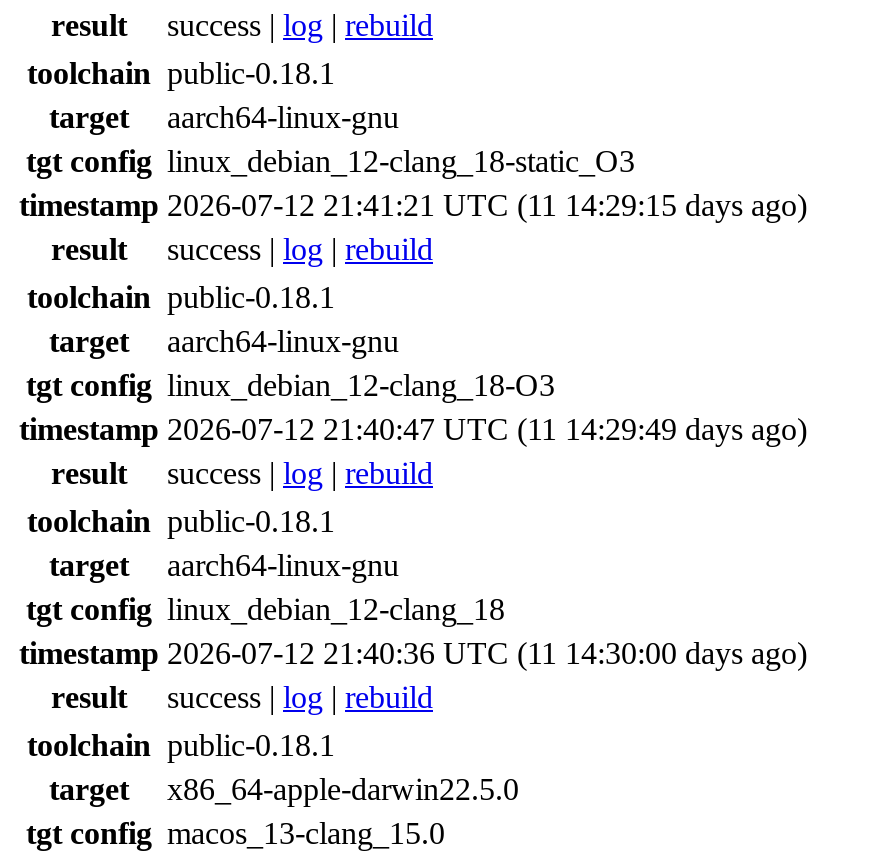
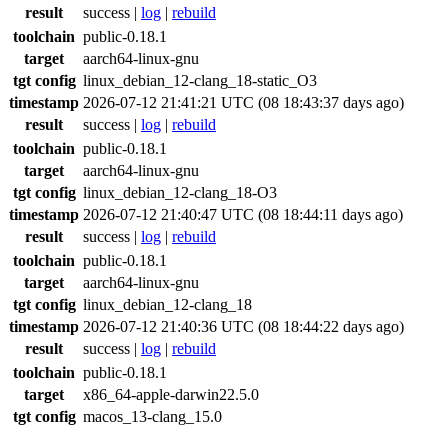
[19,188,807,222] timestamp 2026-07-12 21:41:21 UTC (11 14:29:15 days ago) -> [9,94,404,111] timestamp 2026-07-12 21:41:21 UTC (08 18:43:37 days ago)
[19,412,807,446] timestamp 2026-07-12 21:40:47 UTC (11 14:29:49 days ago) -> [9,206,403,223] timestamp 2026-07-12 21:40:47 UTC (08 18:44:11 days ago)
[19,636,807,670] timestamp 2026-07-12 21:40:36 UTC (11 14:30:00 days ago) -> [9,318,404,335] timestamp 2026-07-12 21:40:36 UTC (08 18:44:22 days ago)

